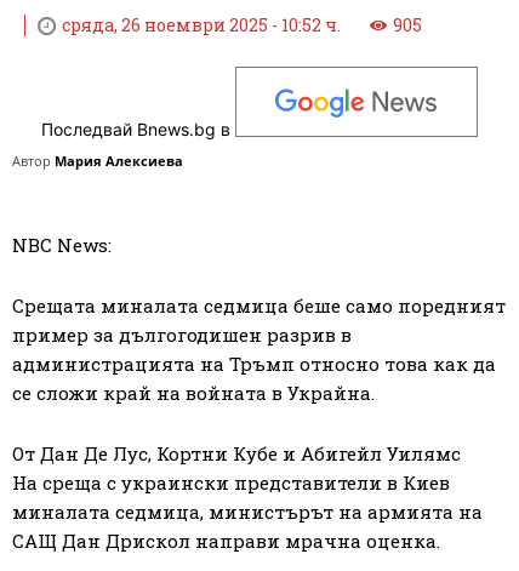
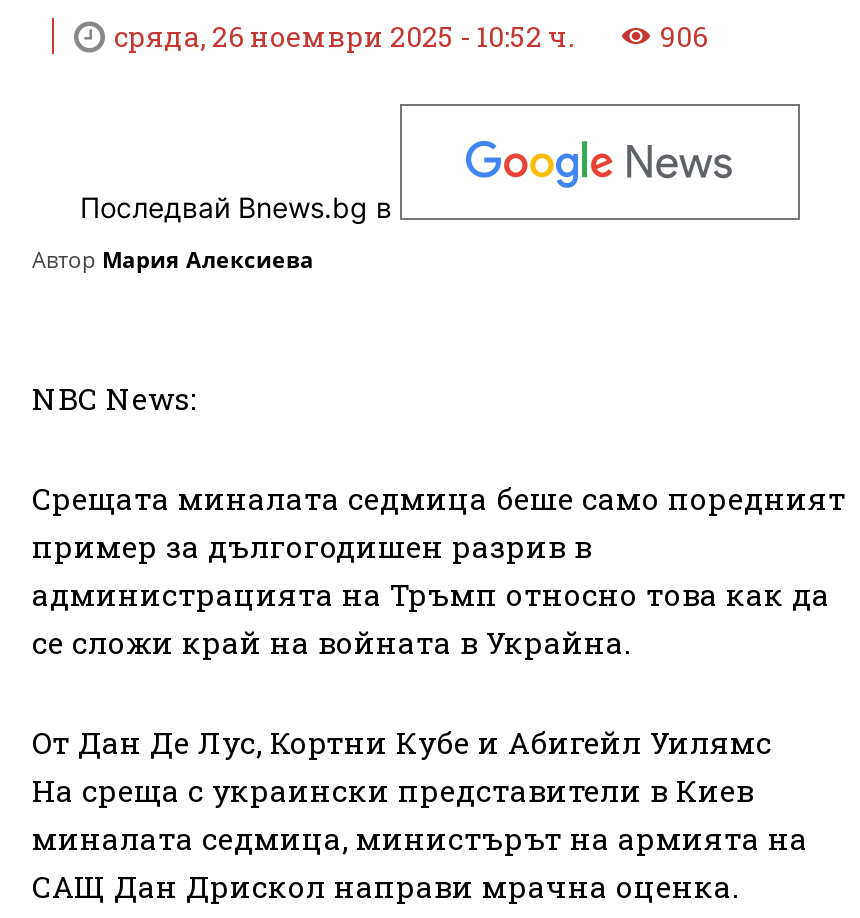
[393,14,422,37] 905 -> [660,17,708,55] 906

